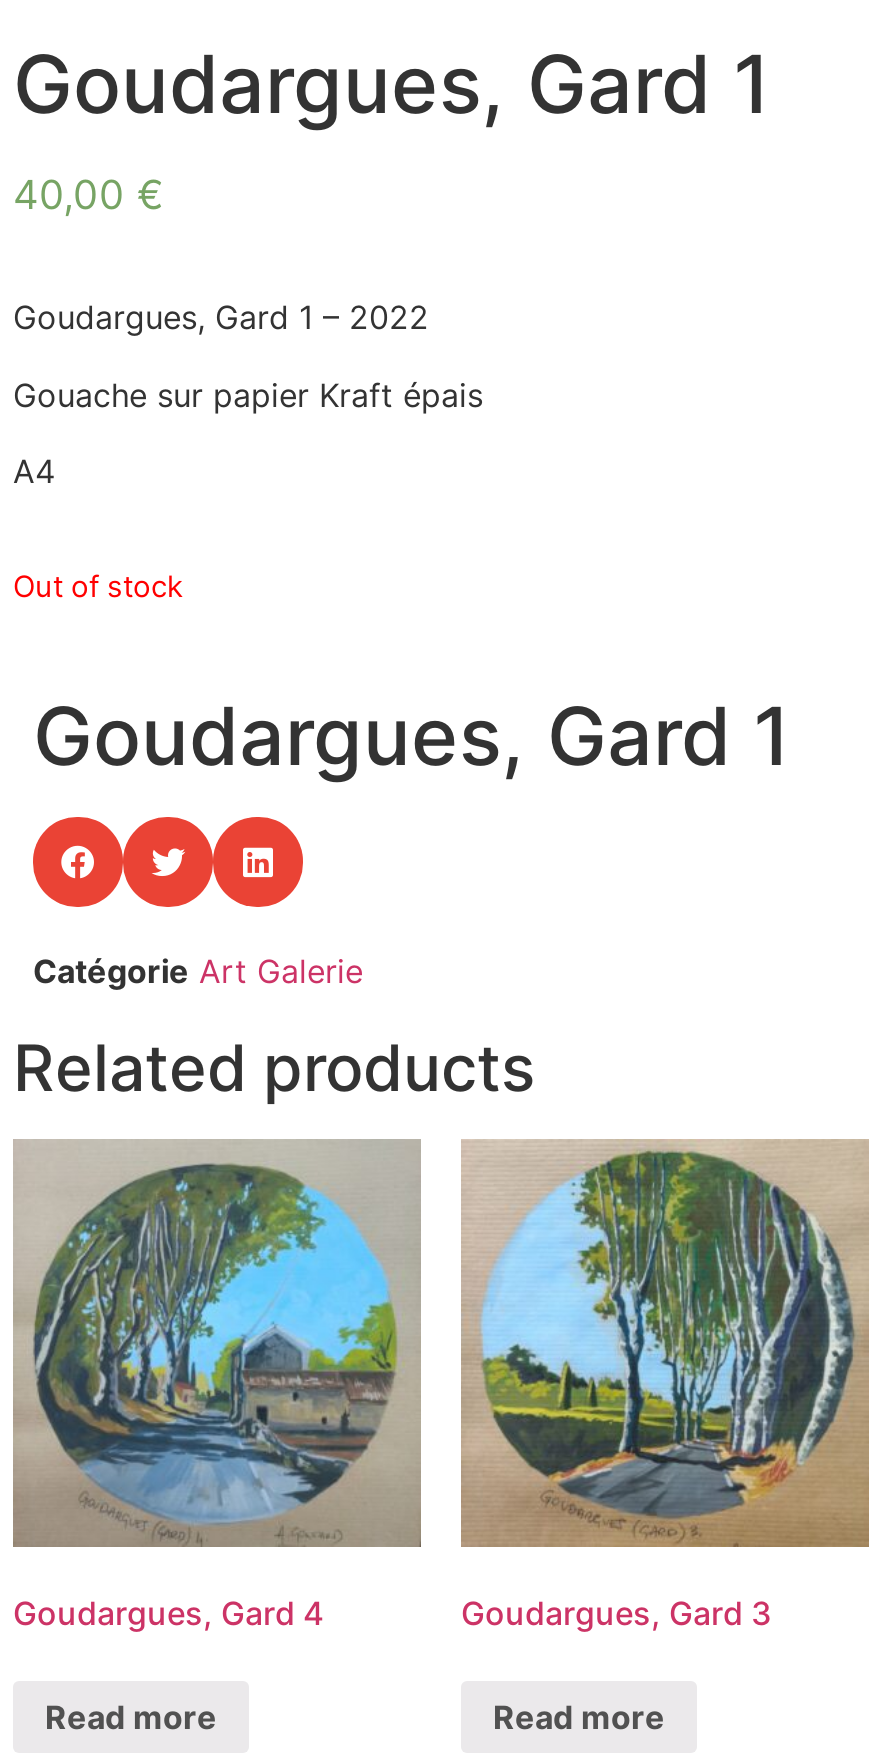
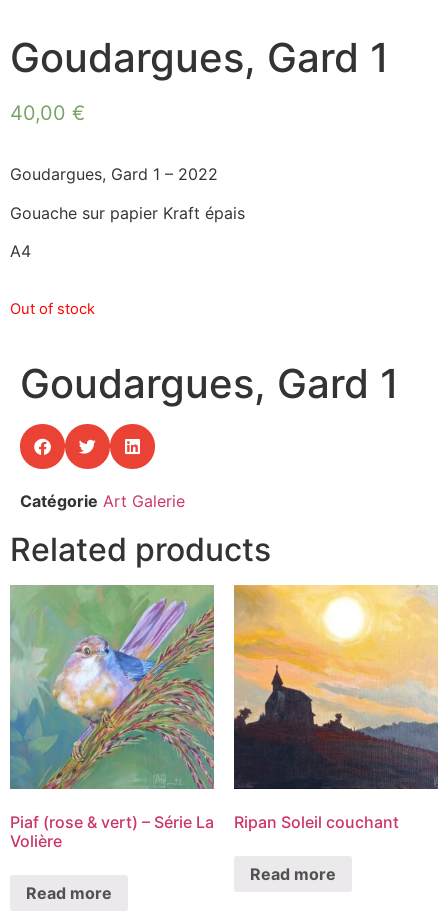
[11,1139,421,1633] [image] | Goudargues, Gard 4 -> [9,585,215,851] [image] | Piaf (rose & vert) – Série La | Volière
[459,1139,871,1633] [image] | Goudargues, Gard 3 -> [233,585,439,832] [image] | Ripan Soleil couchant

